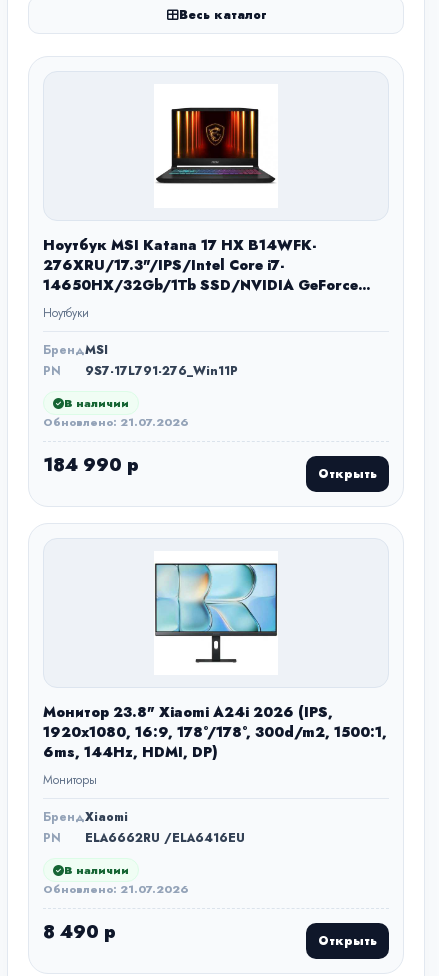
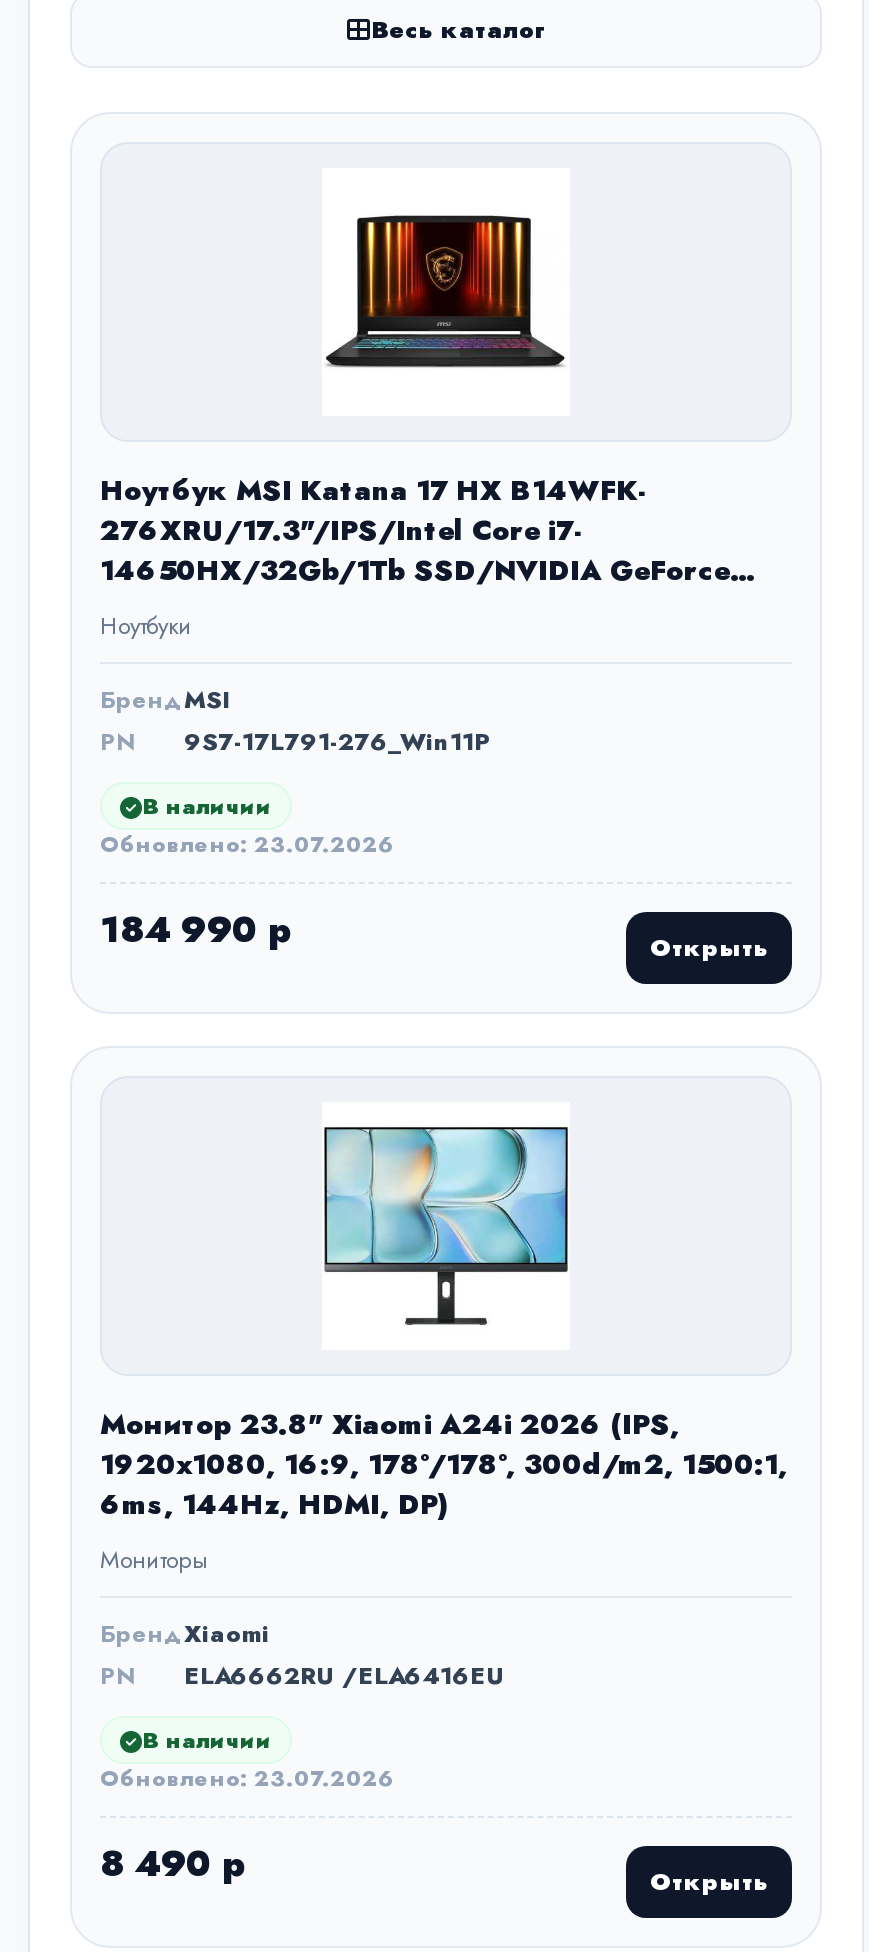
[43,414,189,430] Обновлено: 21.07.2026 -> [100,828,396,860] Обновлено: 23.07.2026
[43,881,189,897] Обновлено: 21.07.2026 -> [100,1762,396,1794] Обновлено: 23.07.2026

